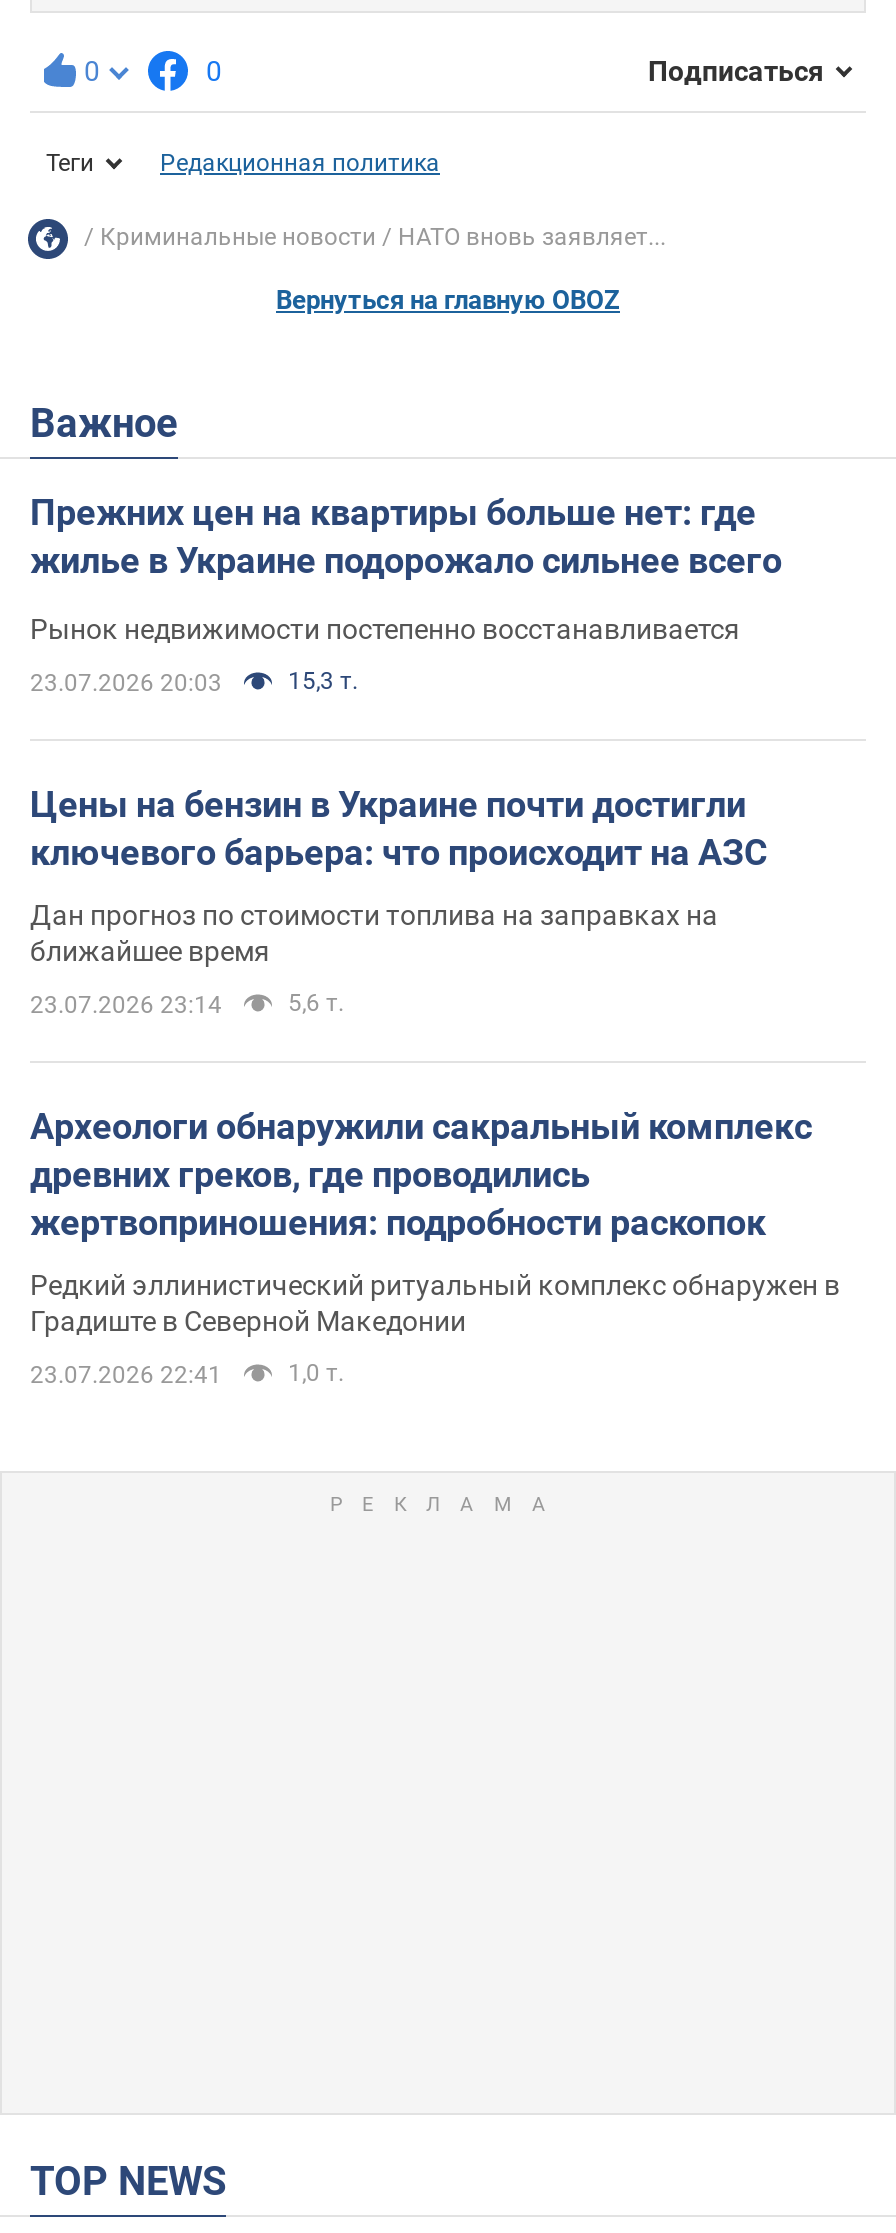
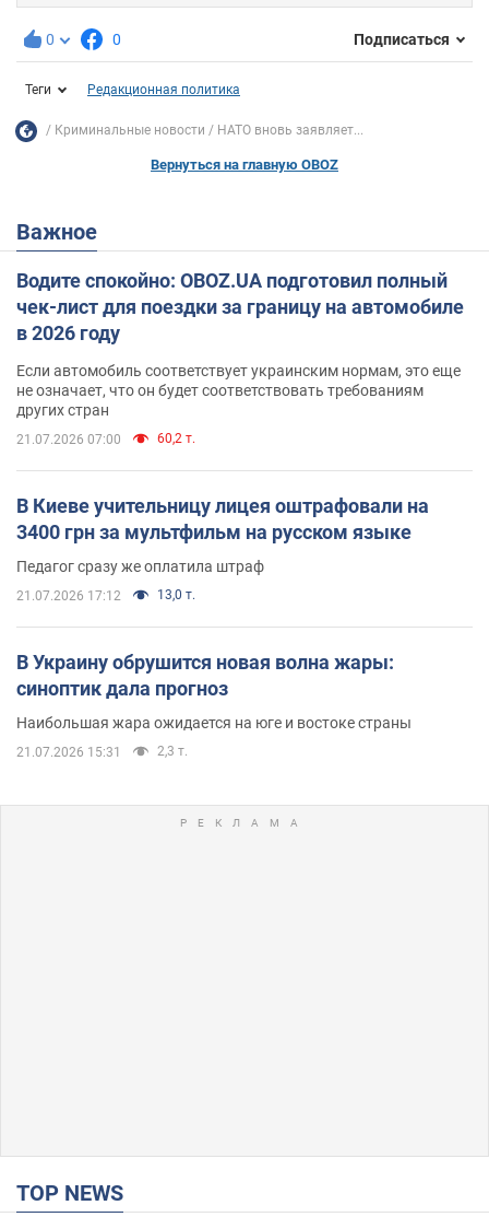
[30,490,782,580] Прежних цен на квартиры больше нет: где | жилье в Украине подорожало сильнее всего -> [16,269,464,344] Водите спокойно: OBOZ.UA подготовил полный | чек-лист для поездки за границу на автомобиле | в 2026 году
[30,612,740,644] Рынок недвижимости постепенно восстанавливается -> [16,362,461,418] Если автомобиль соответствует украинским нормам, это еще | не означает, что он будет соответствовать требованиям | других стран
[30,666,358,696] 23.07.2026 20:03 | 15,3 т. -> [16,430,195,447] 21.07.2026 07:00 | 60,2 т.
[30,782,768,872] Цены на бензин в Украине почти достигли | ключевого барьера: что происходит на АЗС -> [16,494,429,543] В Киеве учительницу лицея оштрафовали на | 3400 грн за мультфильм на русском языке
[30,898,718,966] Дан прогноз по стоимости топлива на заправках на | ближайшее время -> [16,557,264,575] Педагог сразу же оплатила штраф
[30,988,344,1018] 23.07.2026 23:14 | 5,6 т. -> [16,587,195,603] 21.07.2026 17:12 | 13,0 т.
[30,1104,812,1242] Археологи обнаружили сакральный комплекс | древних греков, где проводились | жертвоприношения: подробности раскопок -> [16,650,394,699] В Украину обрушится новая волна жары: | синоптик дала прогноз
[30,1268,840,1336] Редкий эллинистический ритуальный комплекс обнаружен в | Градиште в Северной Македонии -> [16,714,412,731] Наибольшая жара ожидается на юге и востоке страны
[30,1358,344,1388] 23.07.2026 22:41 | 1,0 т. -> [16,743,188,760] 21.07.2026 15:31 | 2,3 т.

